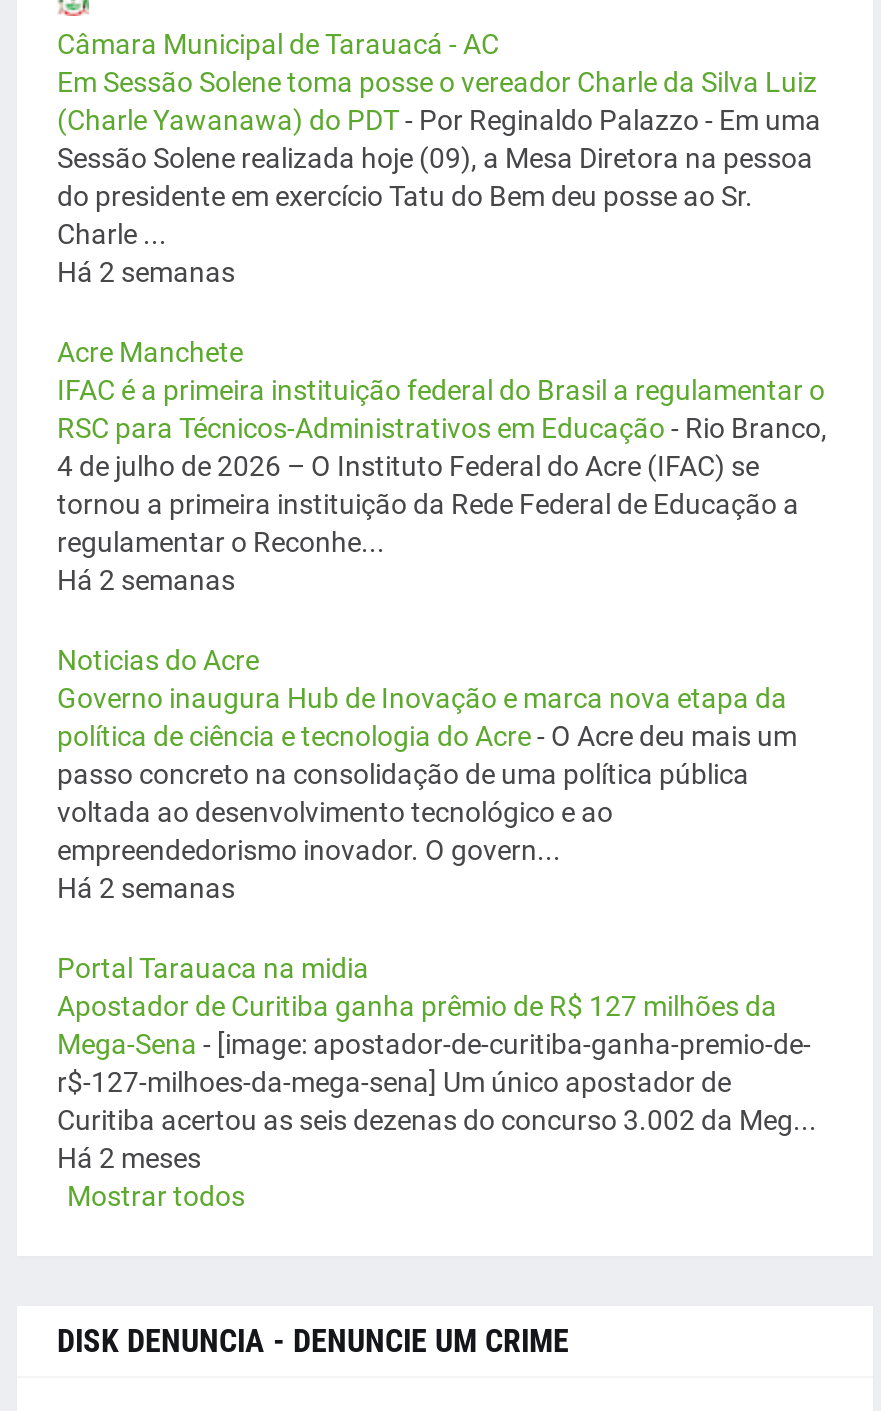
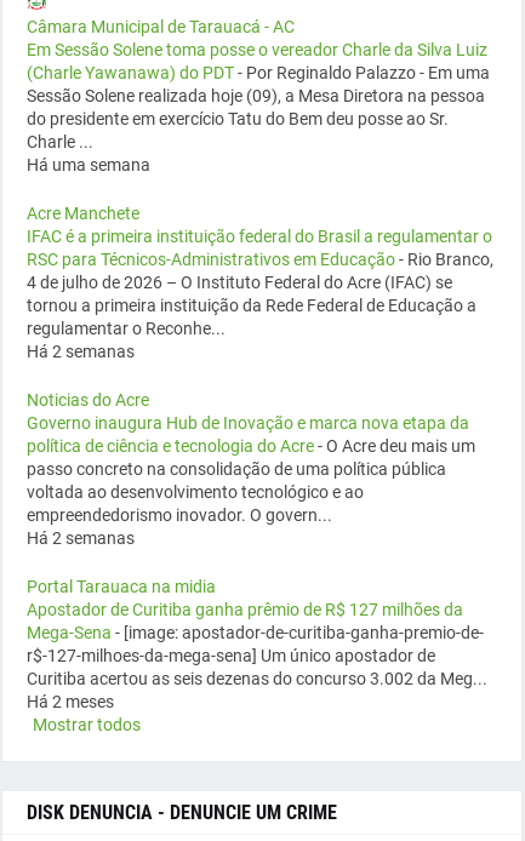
[57,256,235,288] Há 2 semanas -> [27,155,150,175] Há uma semana

